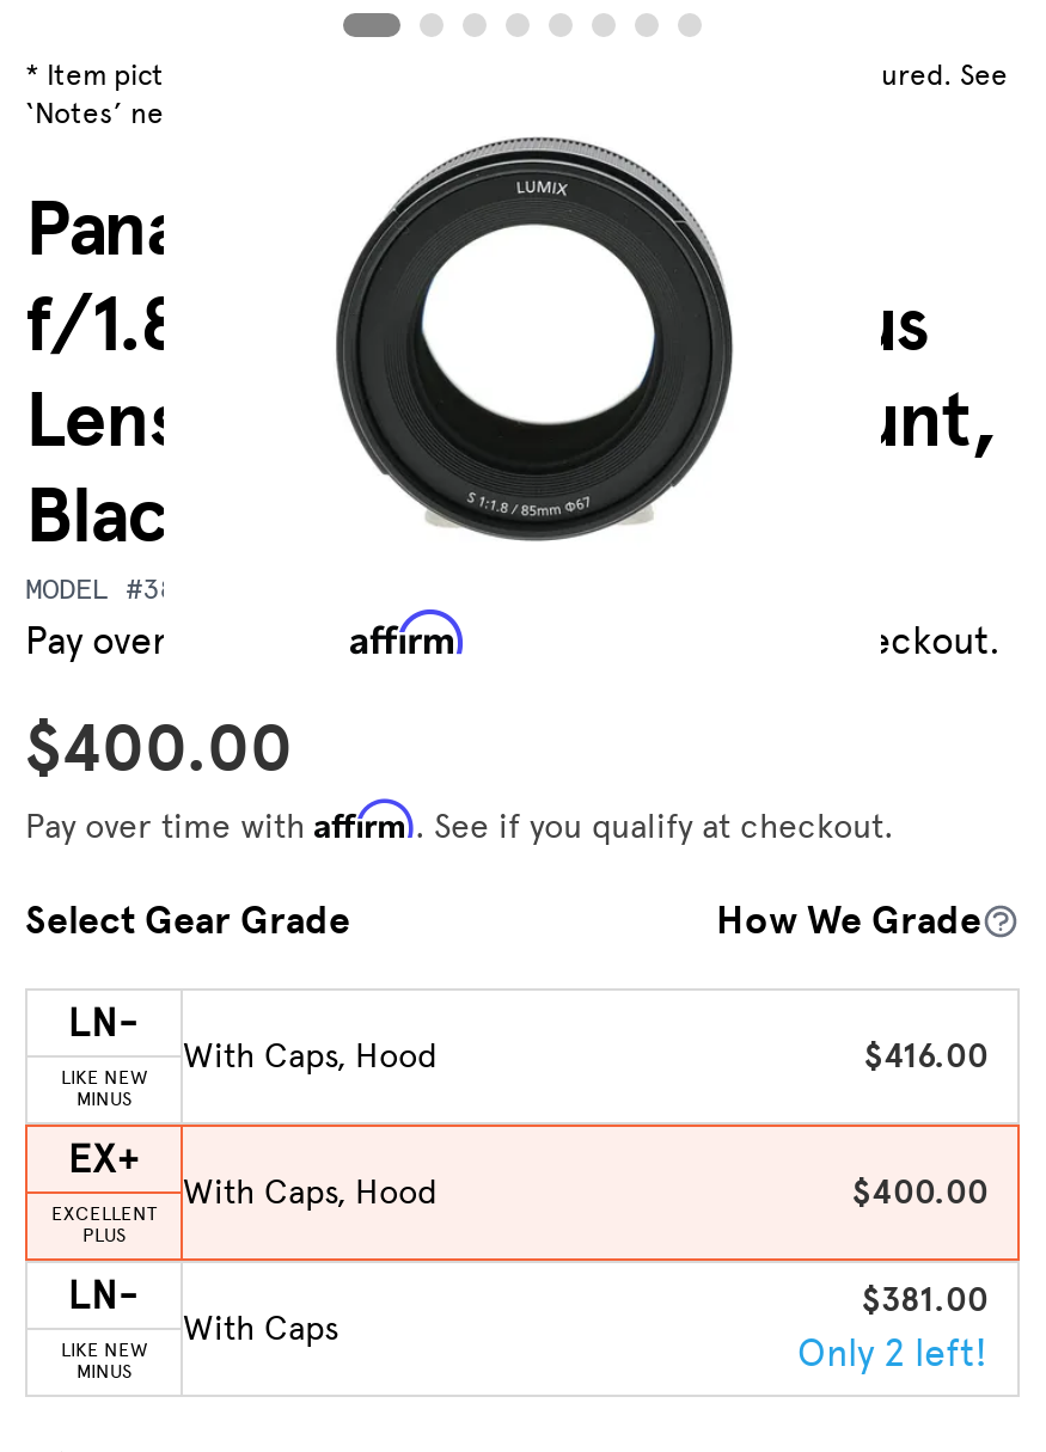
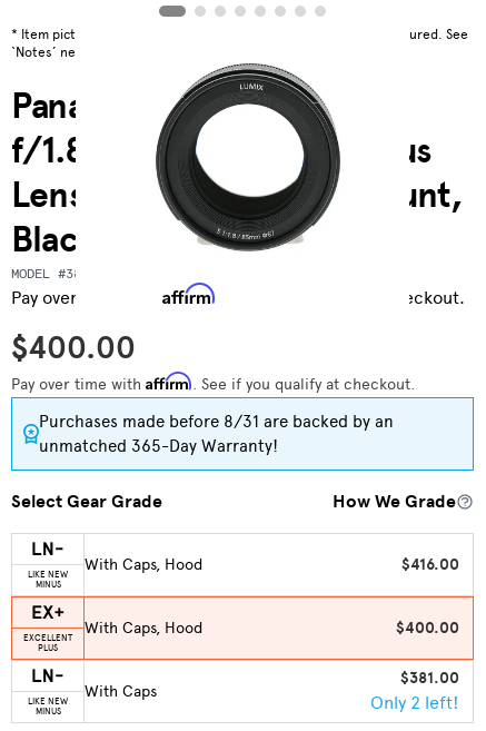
none -> [10,396,475,472] [image] | Purchases made before 8/31 are backed by an | unmatched 365-Day Warranty!

